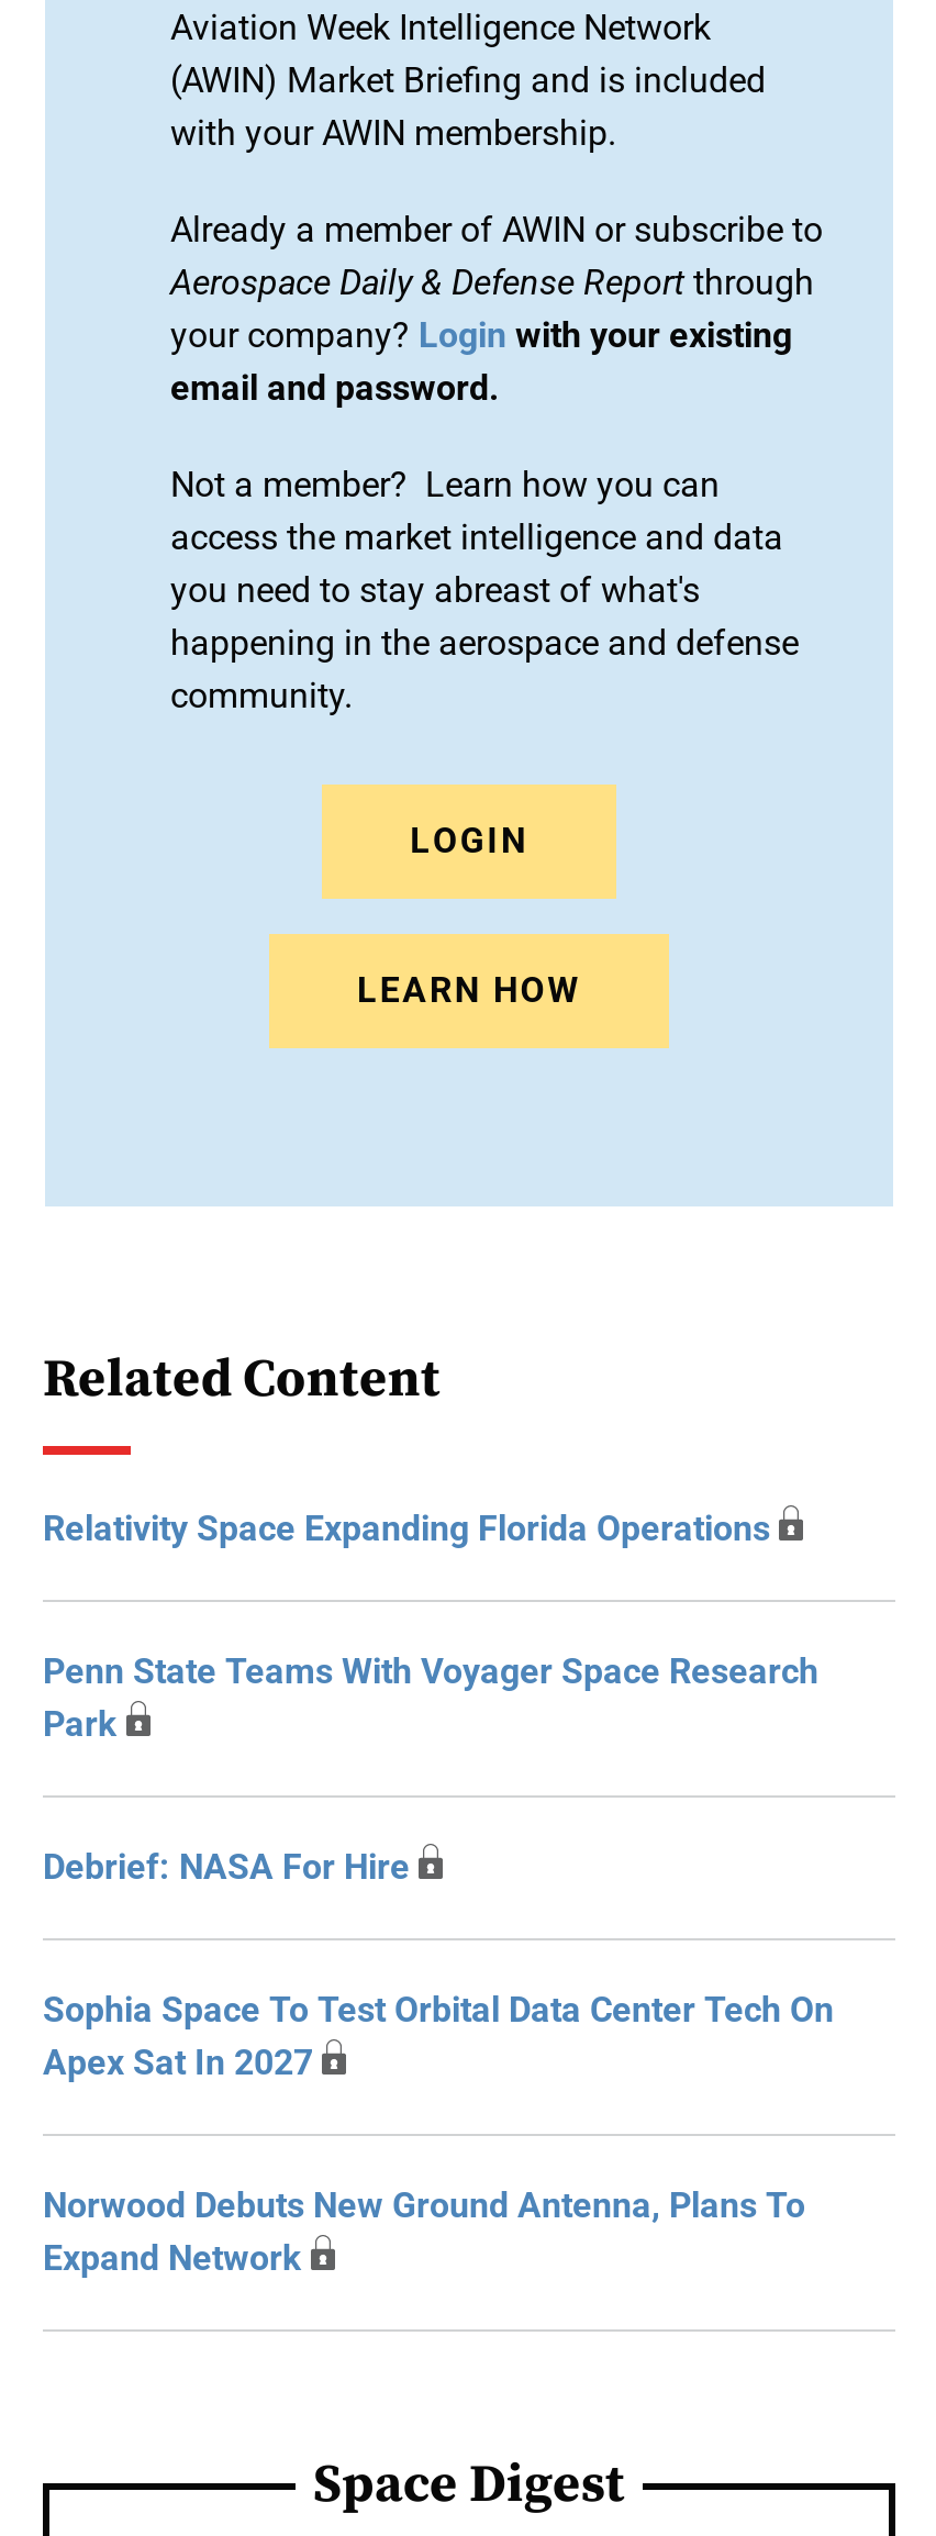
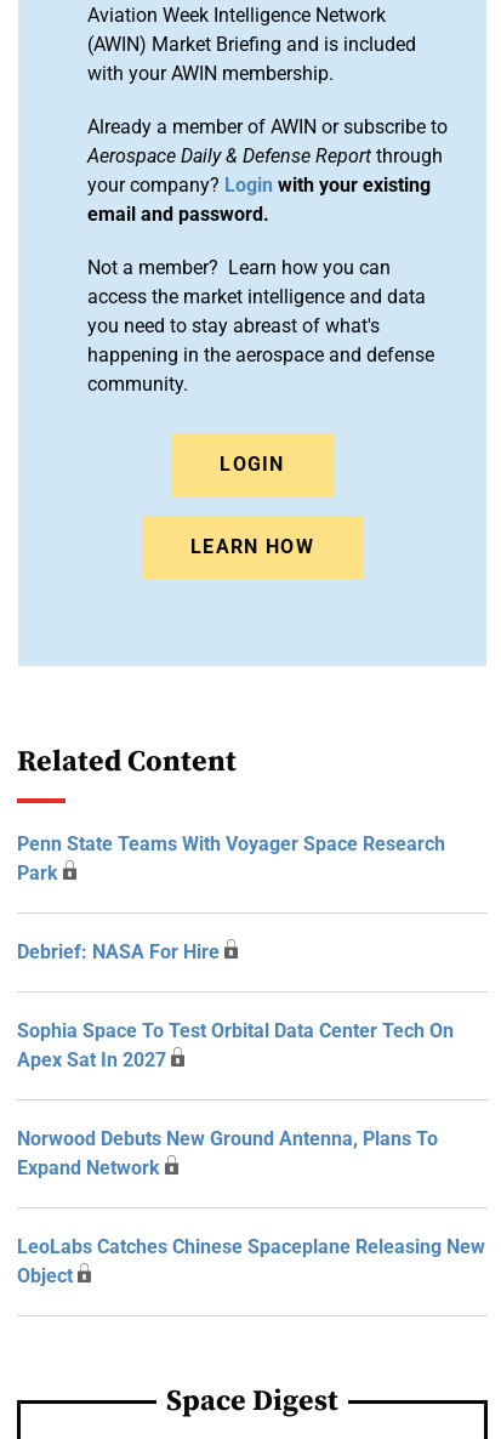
[43,1508,770,1549] Relativity Space Expanding Florida Operations -> none
moved [43,1650,834,2279] -> [17,832,454,1179]: Penn State Teams With Voyager Space Research | Park | Debrief: NASA For Hire | Sophia Space To Test Orbital Data Center Tech On | Apex Sat In 2027 | Norwood Debuts New Ground Antenna, Plans To | Expand Network
none -> [17,1235,485,1287] LeoLabs Catches Chinese Spaceplane Releasing New | Object

